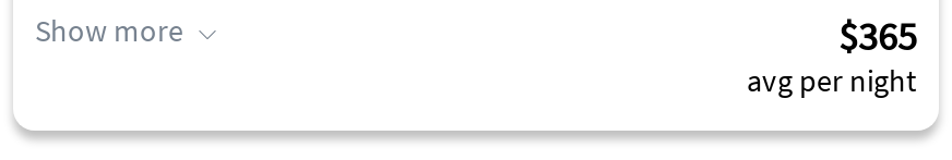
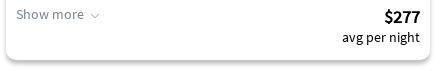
[838,11,917,61] $365 -> [384,5,420,28] $277

